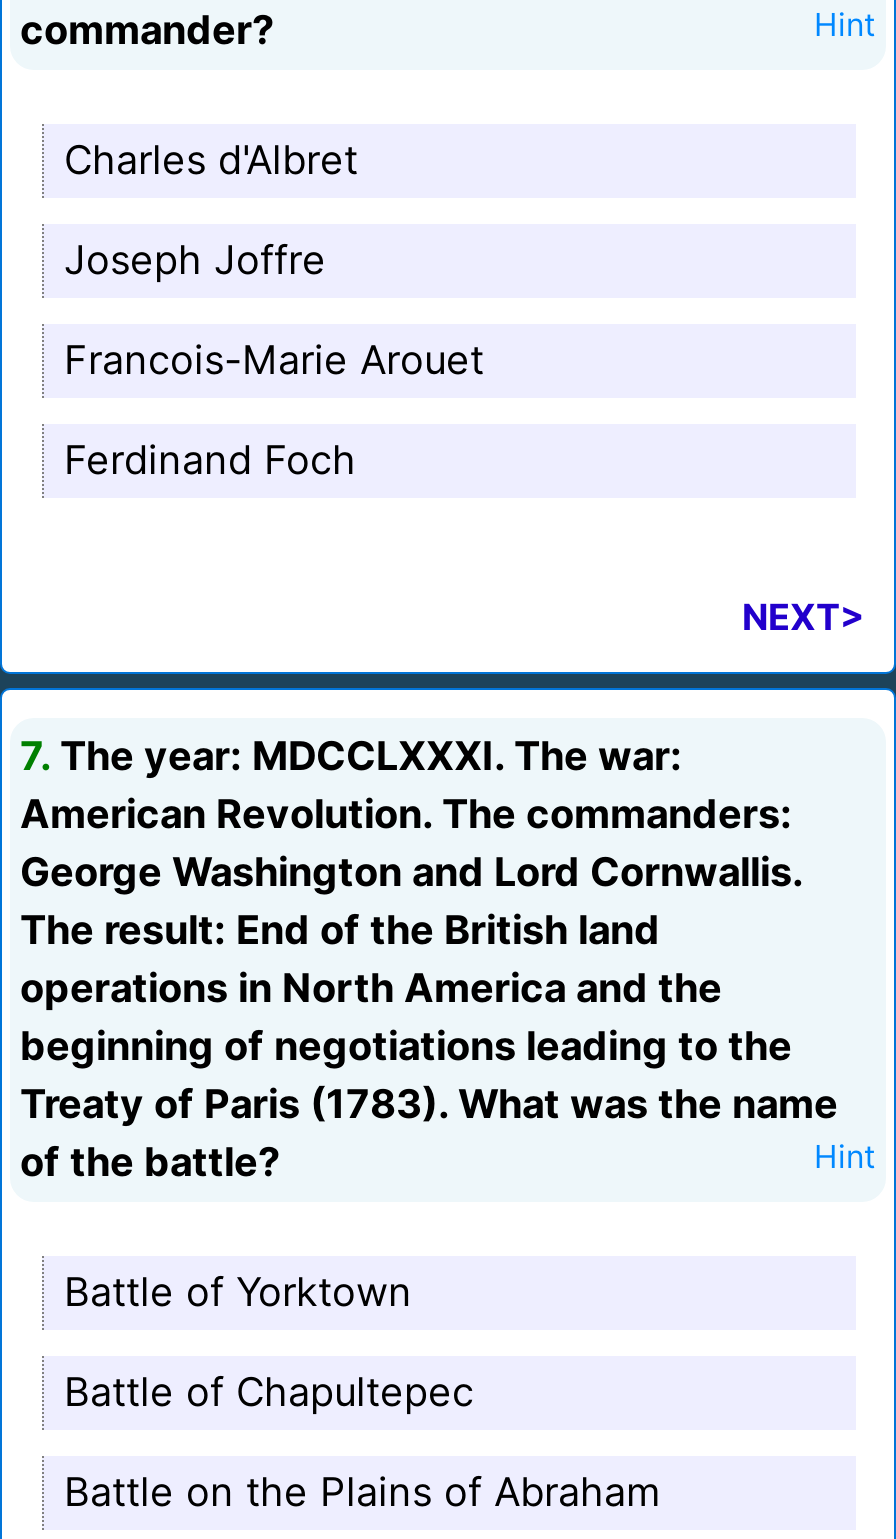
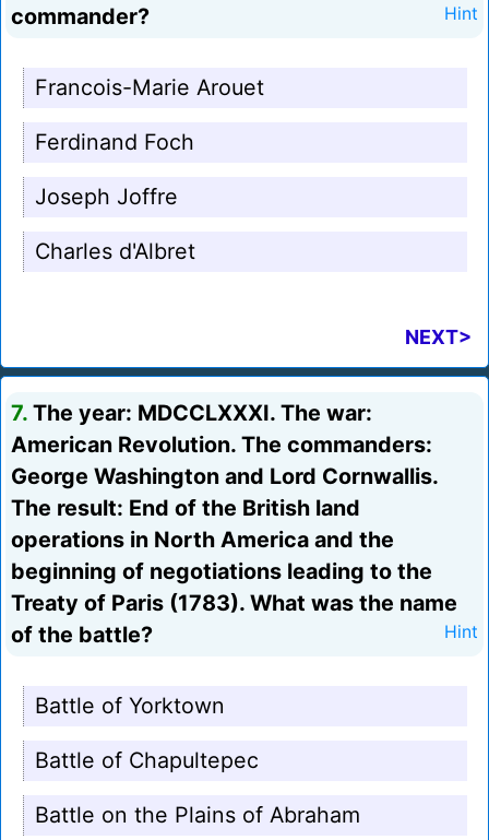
moved [64,136,358,284] -> [35,184,195,264]: Joseph Joffre | Charles d'Albret
moved [64,336,484,484] -> [35,74,264,155]: Francois-Marie Arouet | Ferdinand Foch

